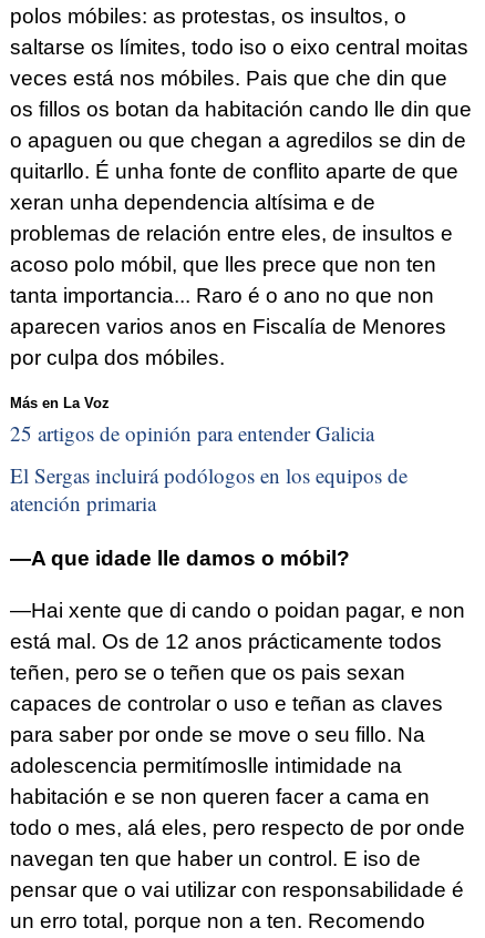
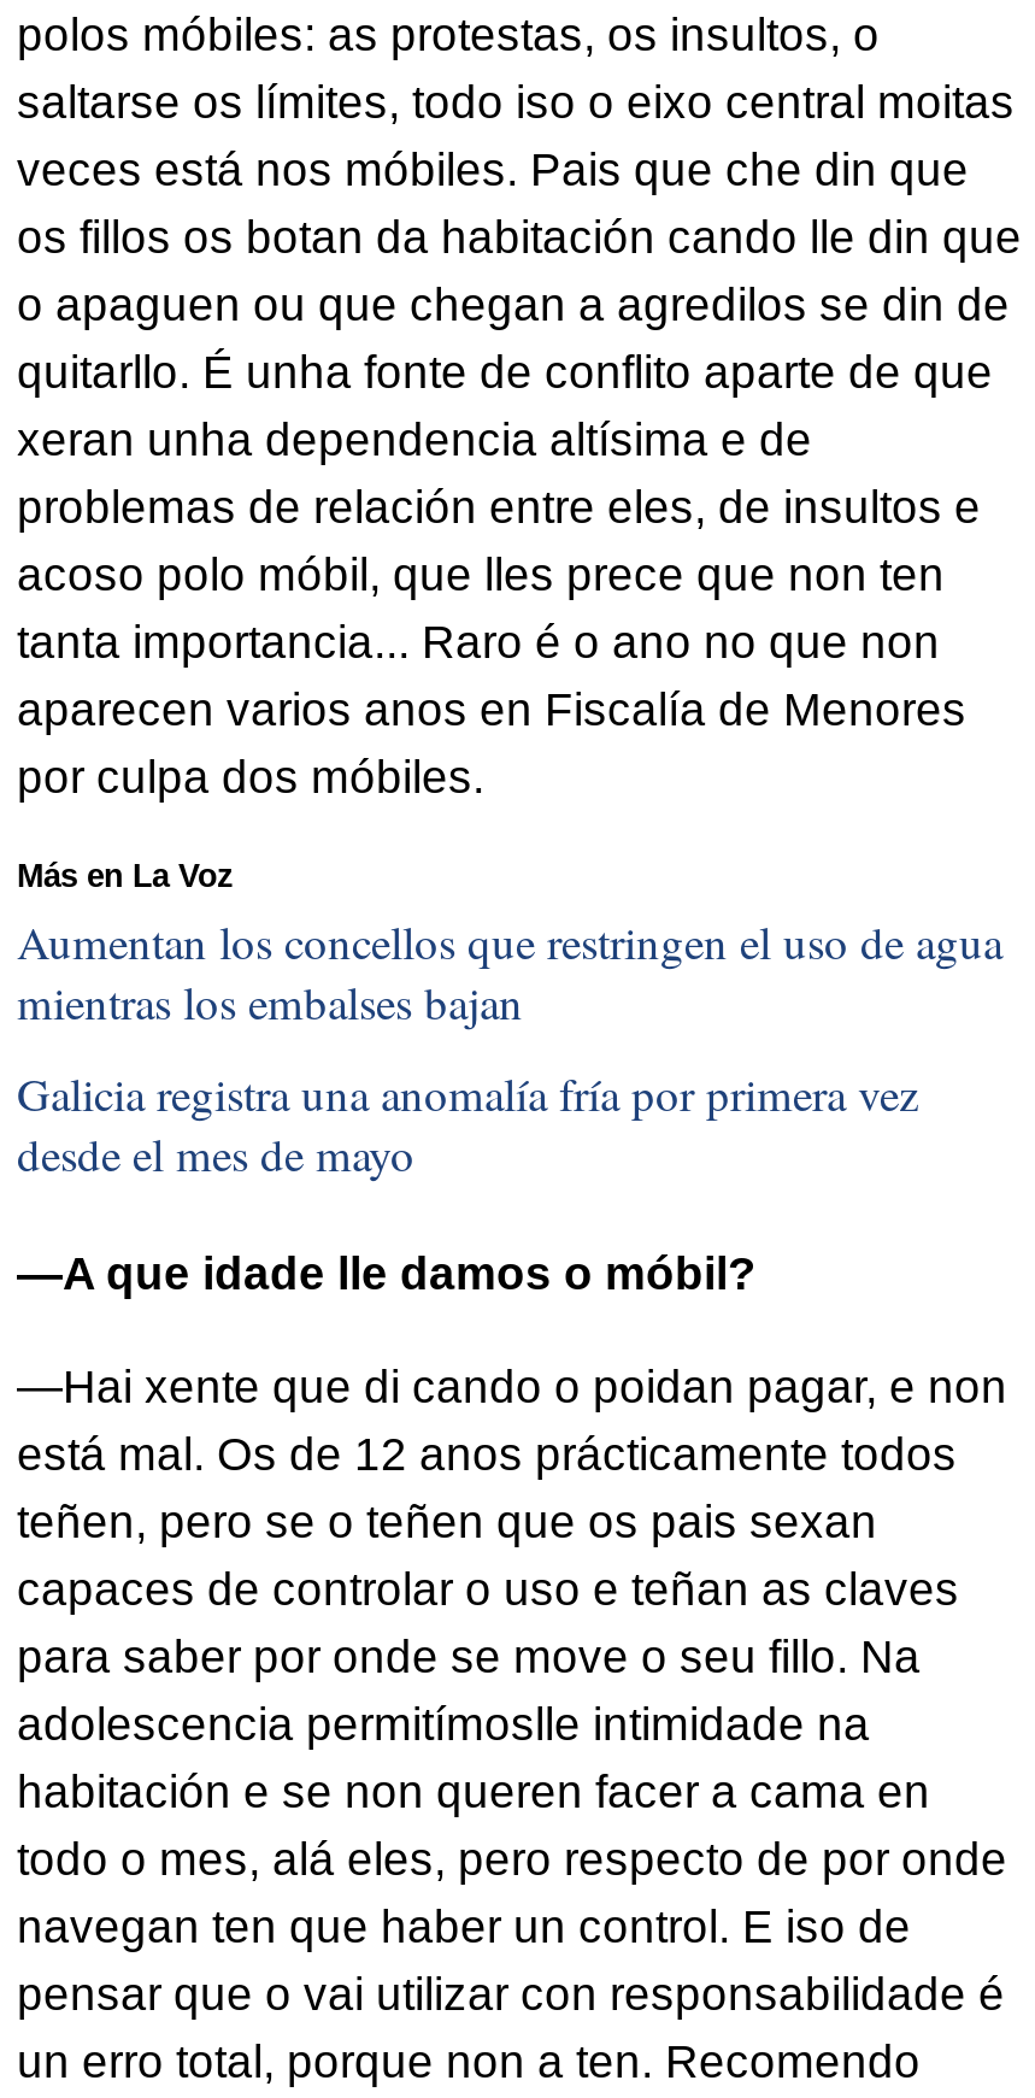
[10,419,374,447] 25 artigos de opinión para entender Galicia -> [17,912,1002,1032] Aumentan los concellos que restringen el uso de agua | mientras los embalses bajan
[10,461,407,516] El Sergas incluirá podólogos en los equipos de | atención primaria -> [17,1062,918,1183] Galicia registra una anomalía fría por primera vez | desde el mes de mayo

